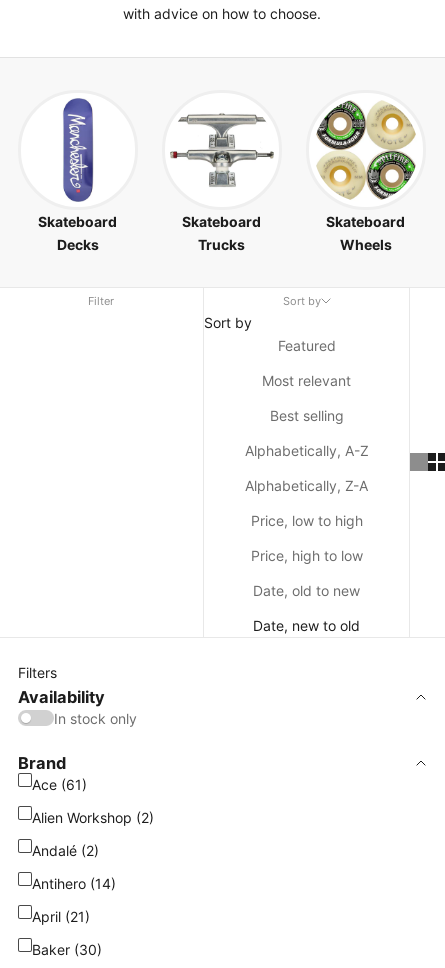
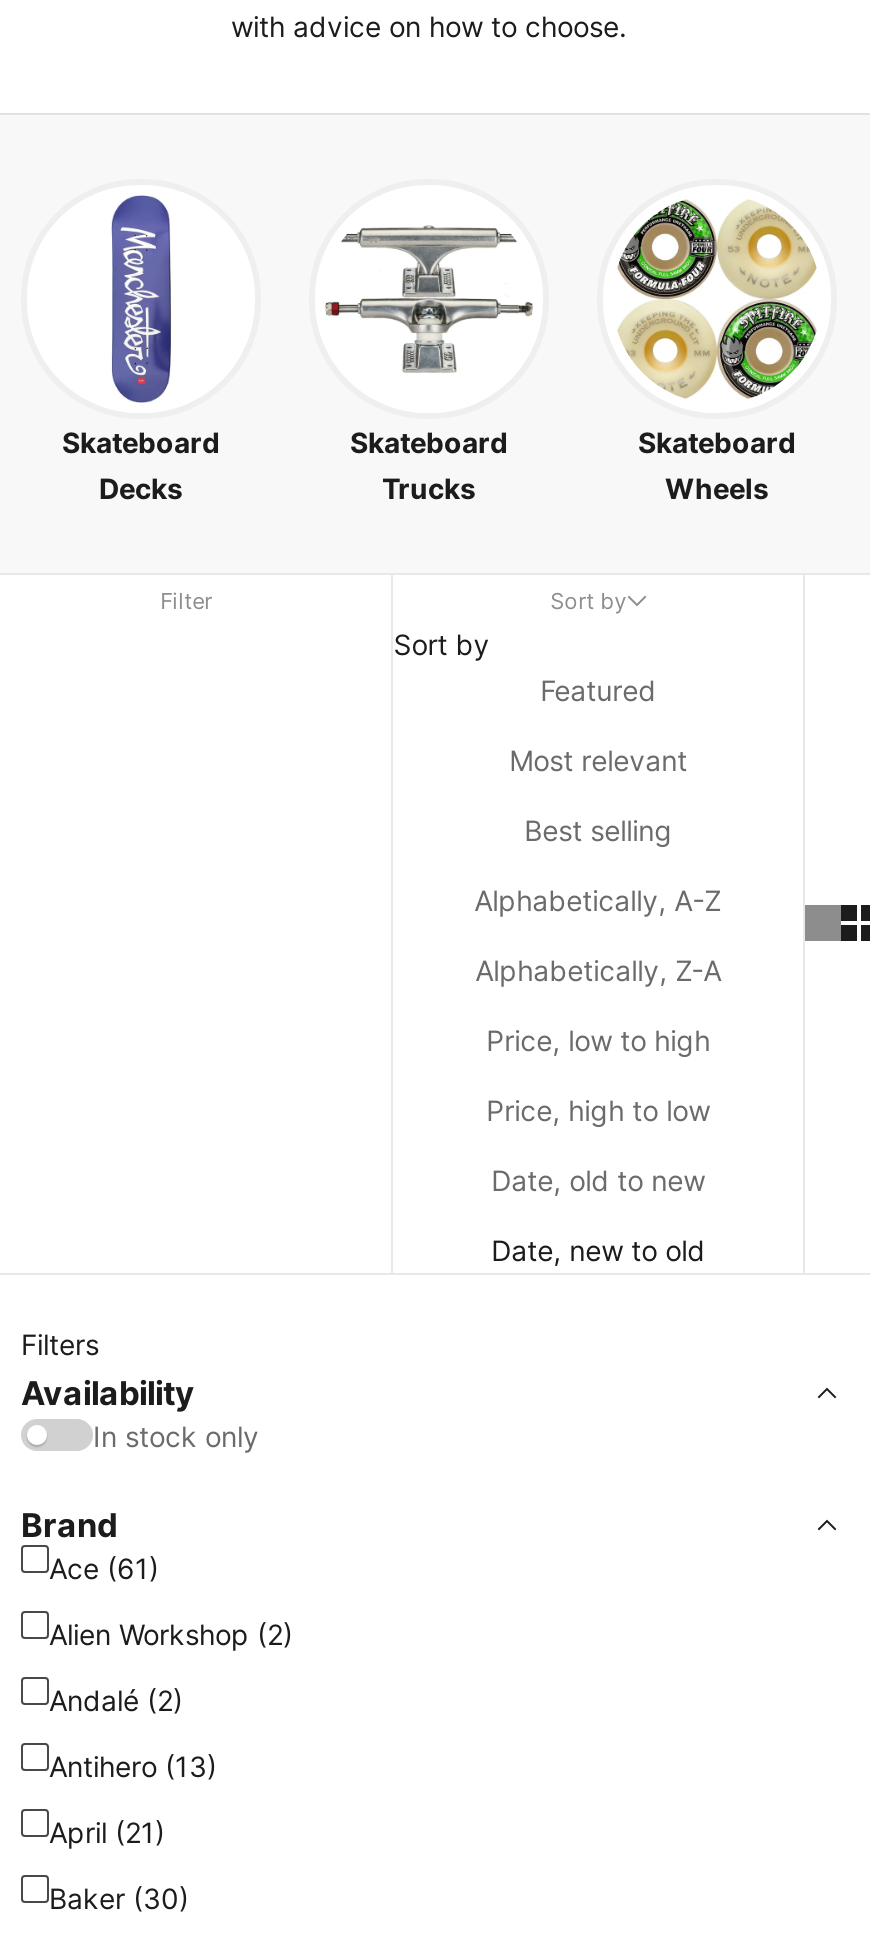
[32,875,116,892] Antihero (14) -> [49,1749,217,1783] Antihero (13)

